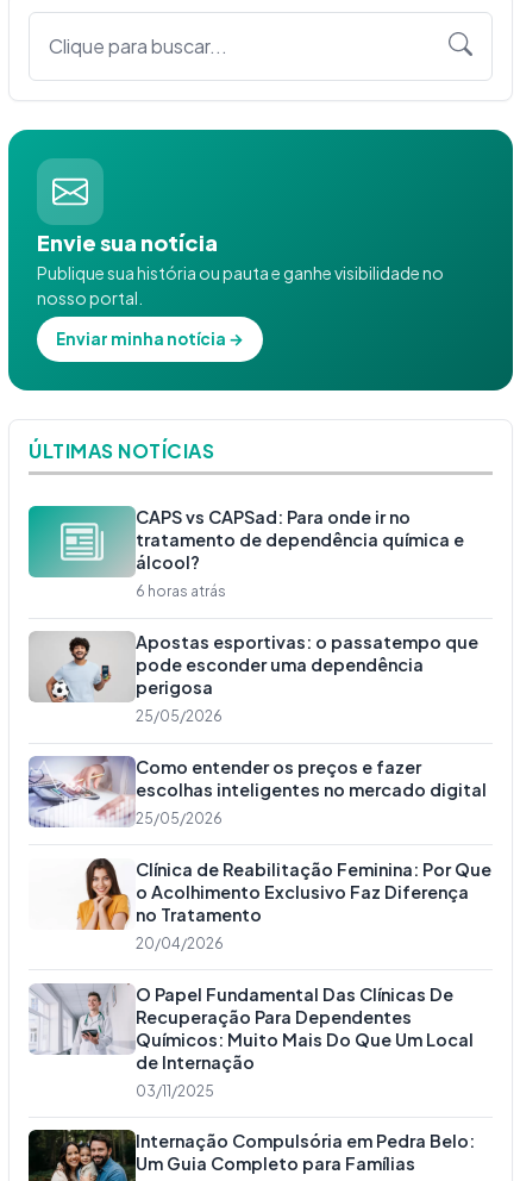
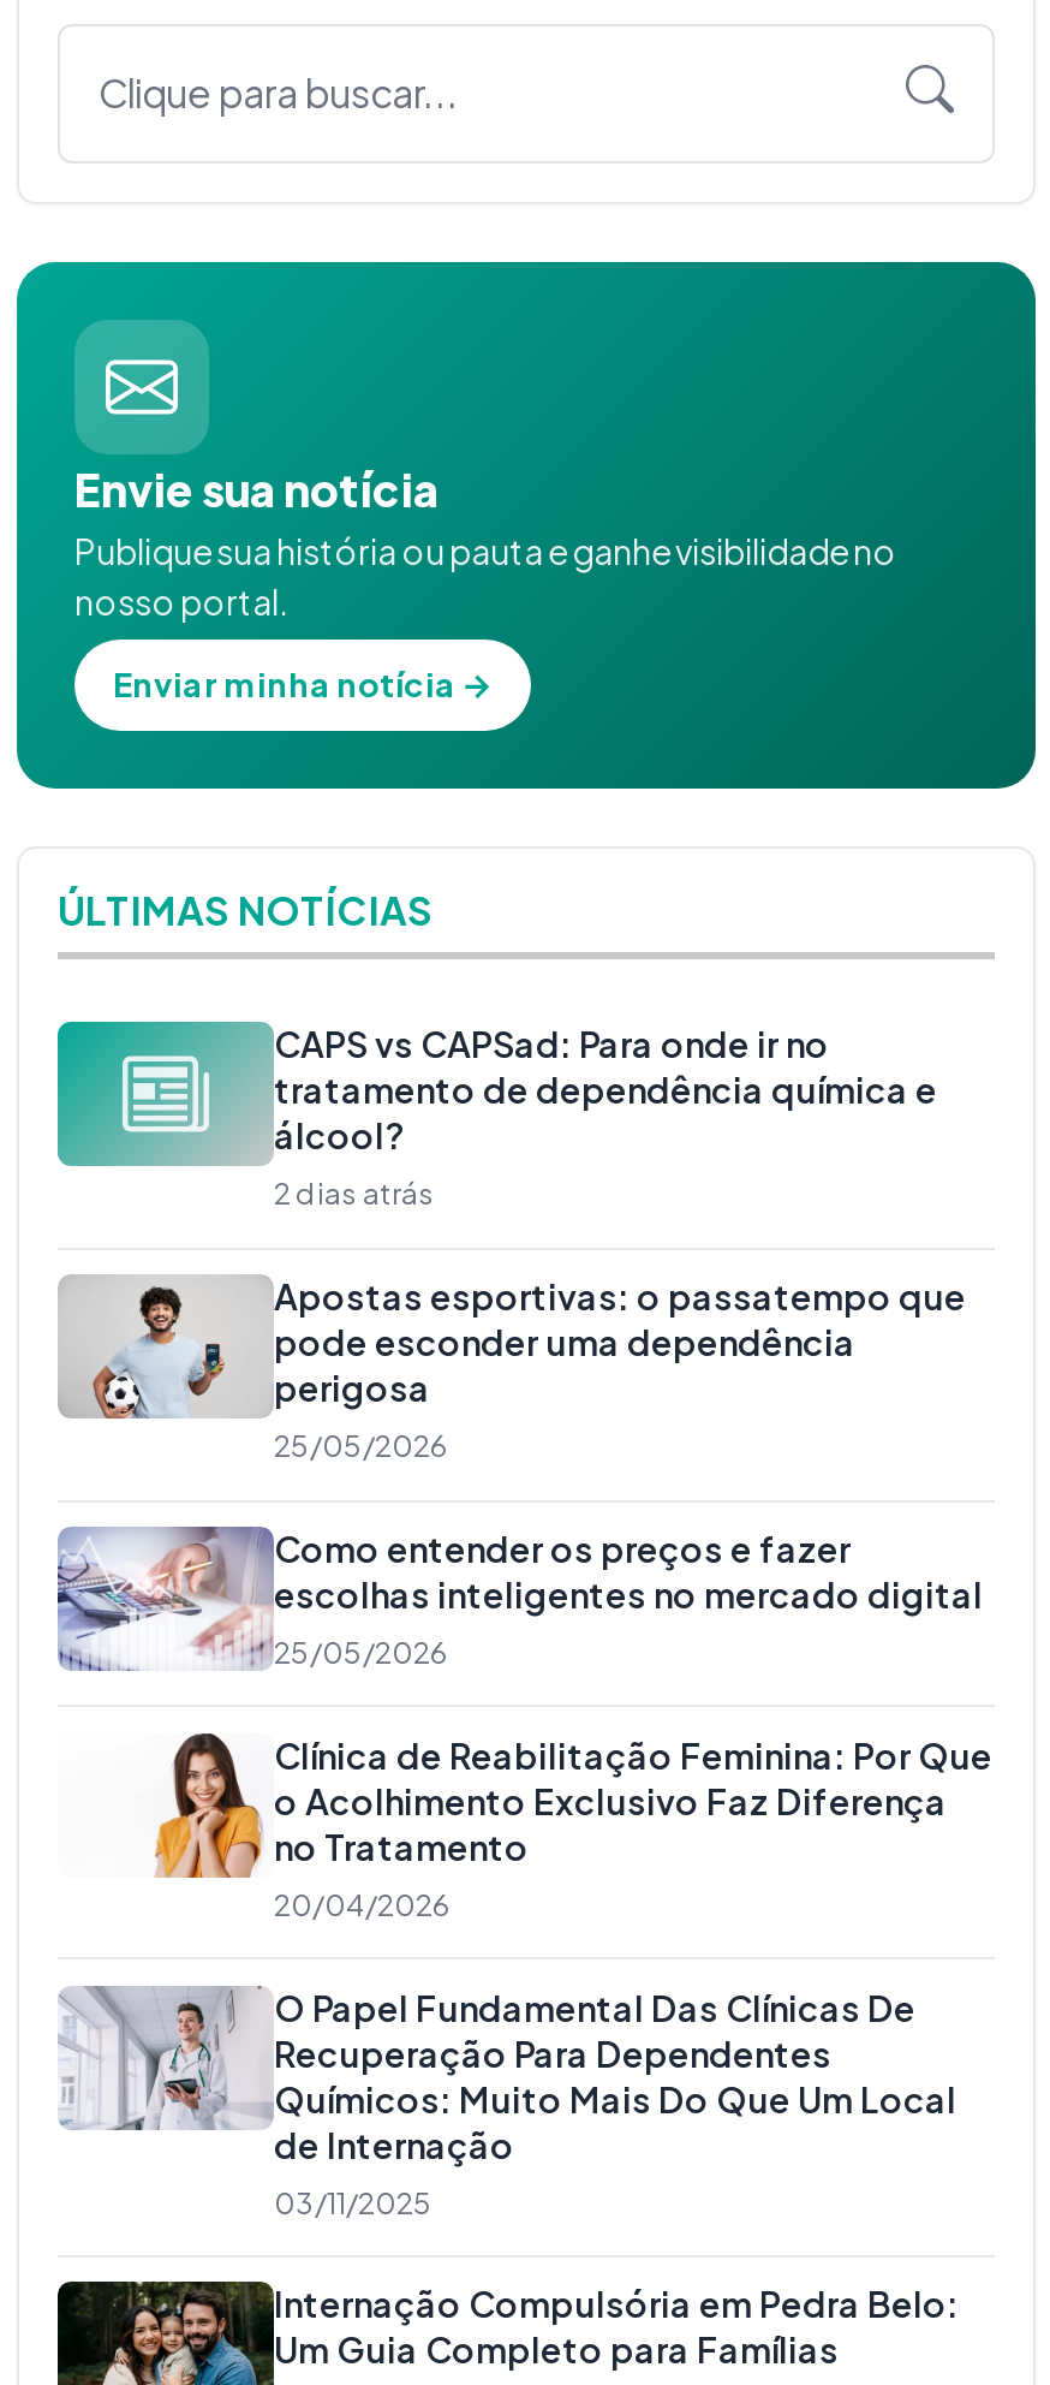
[136,583,226,601] 6 horas atrás -> [274,1177,435,1213] 2 dias atrás

